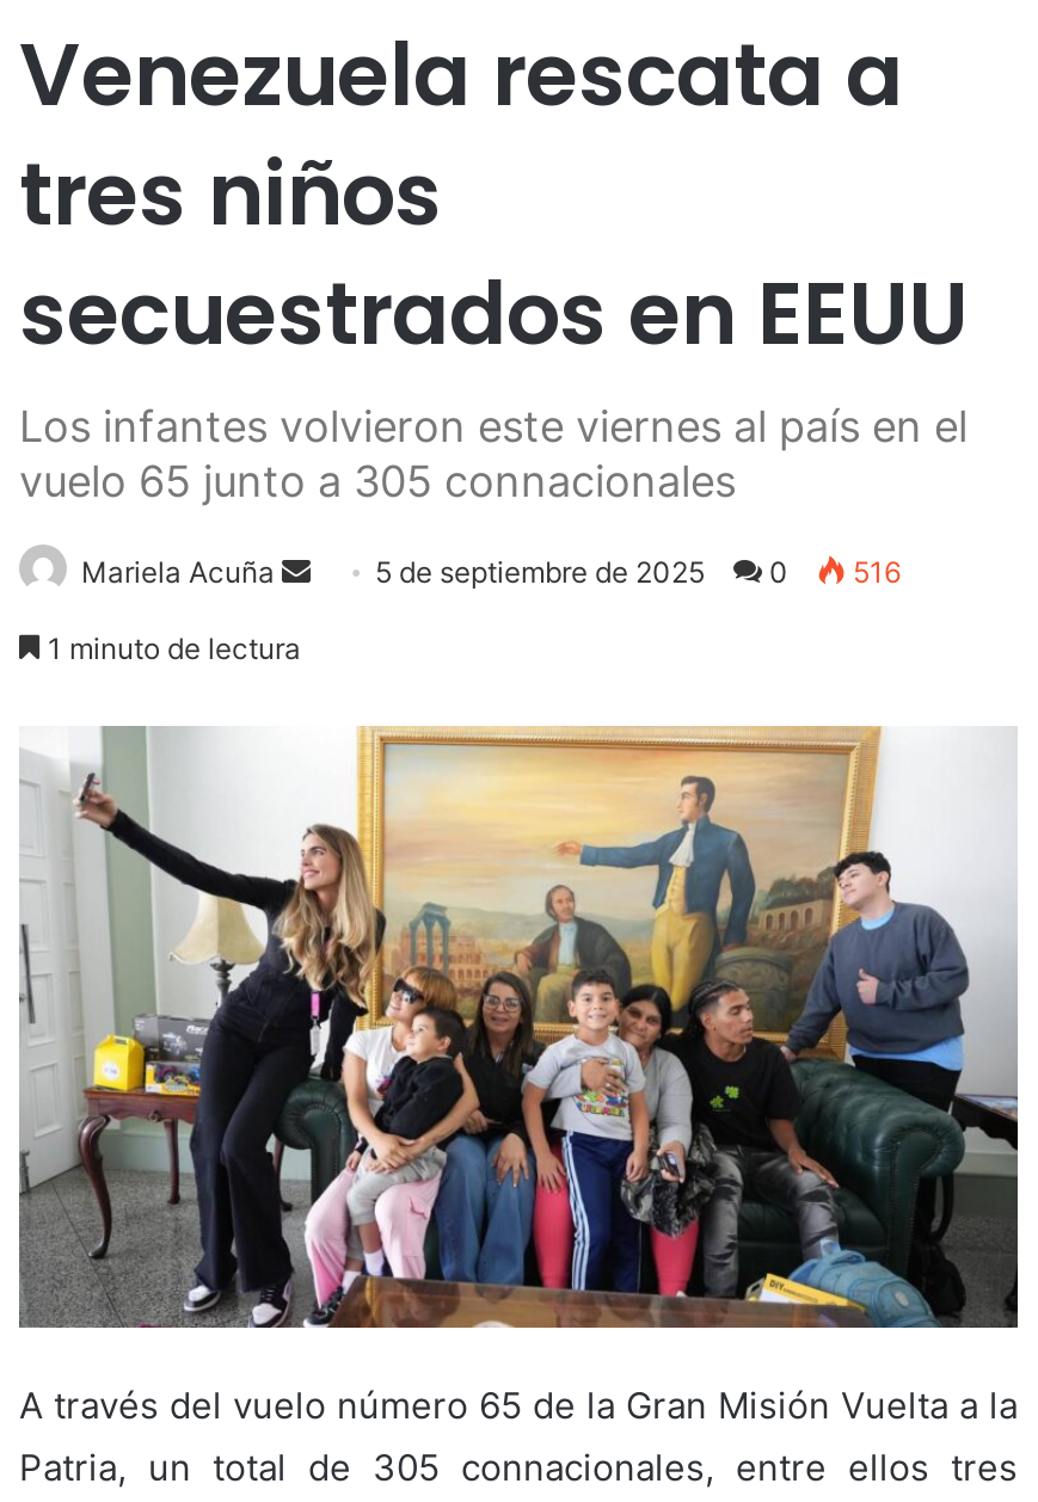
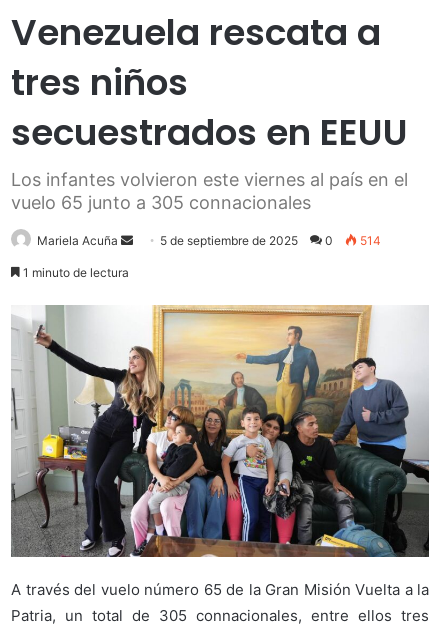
[846,554,901,590] 516 -> [357,233,381,248] 514

